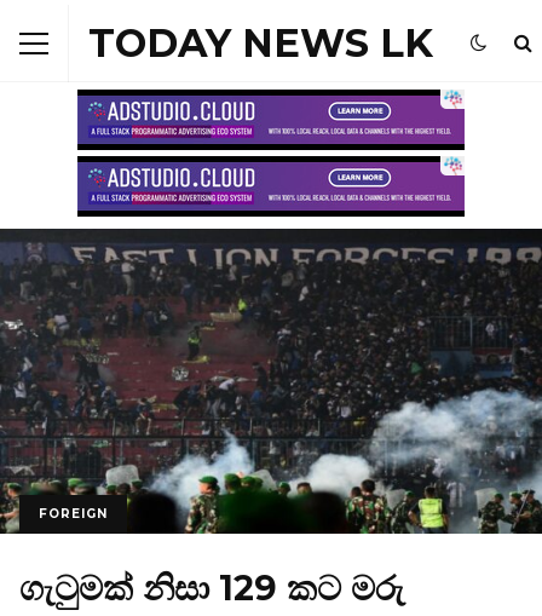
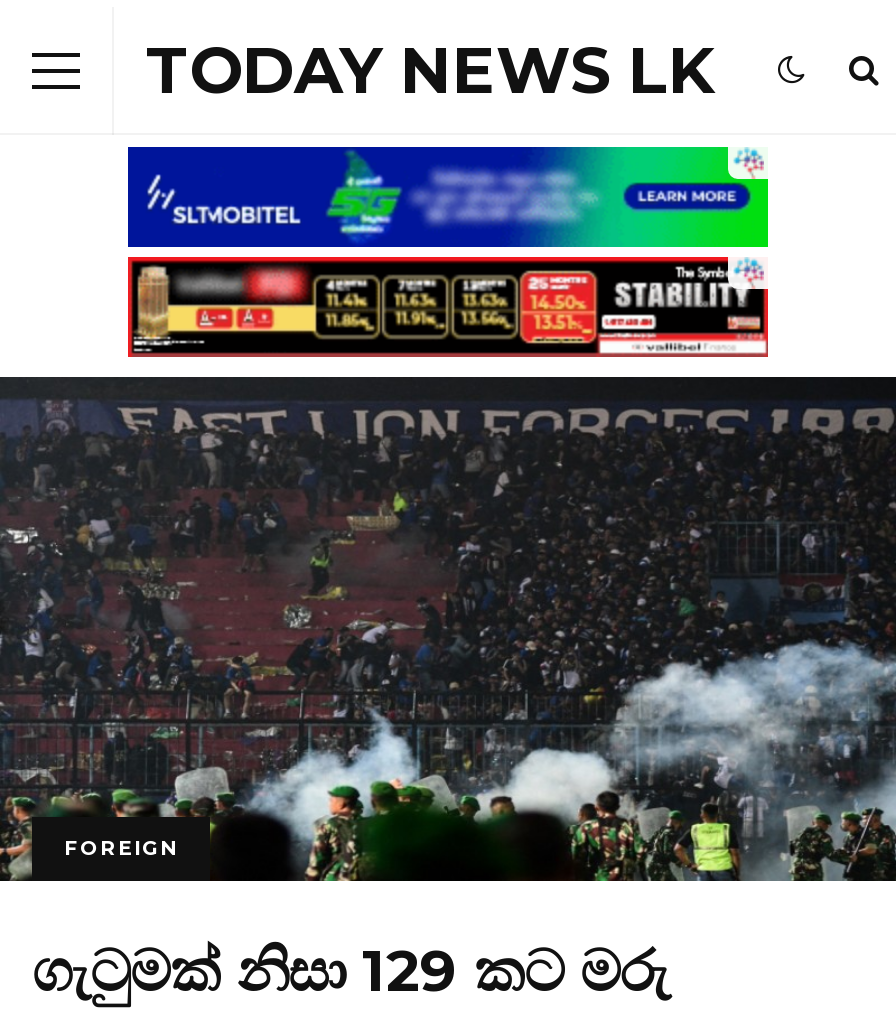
[76,88,466,218] [image] -> [126,145,770,359] [image]

